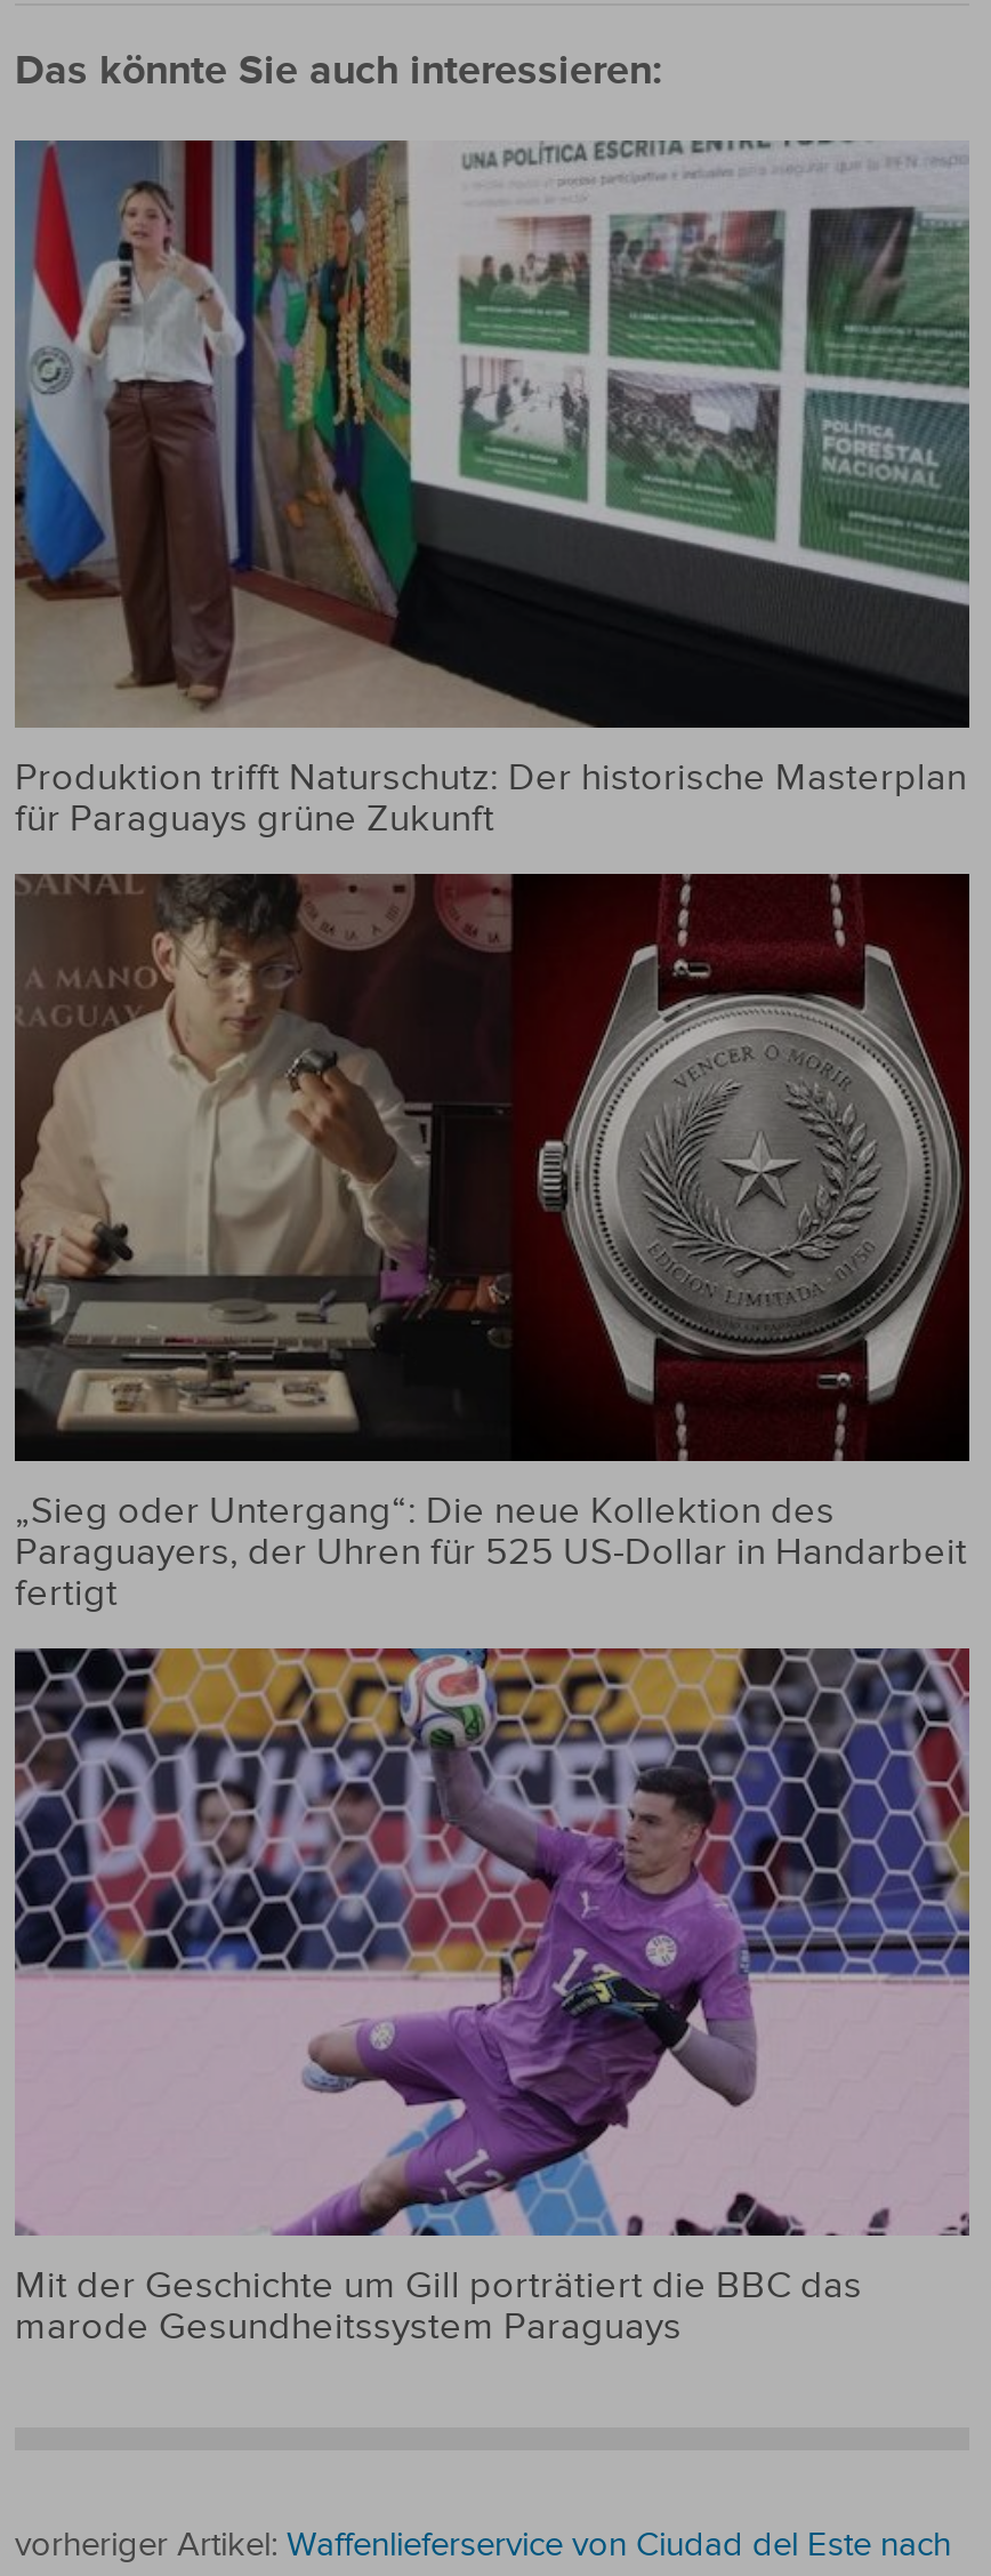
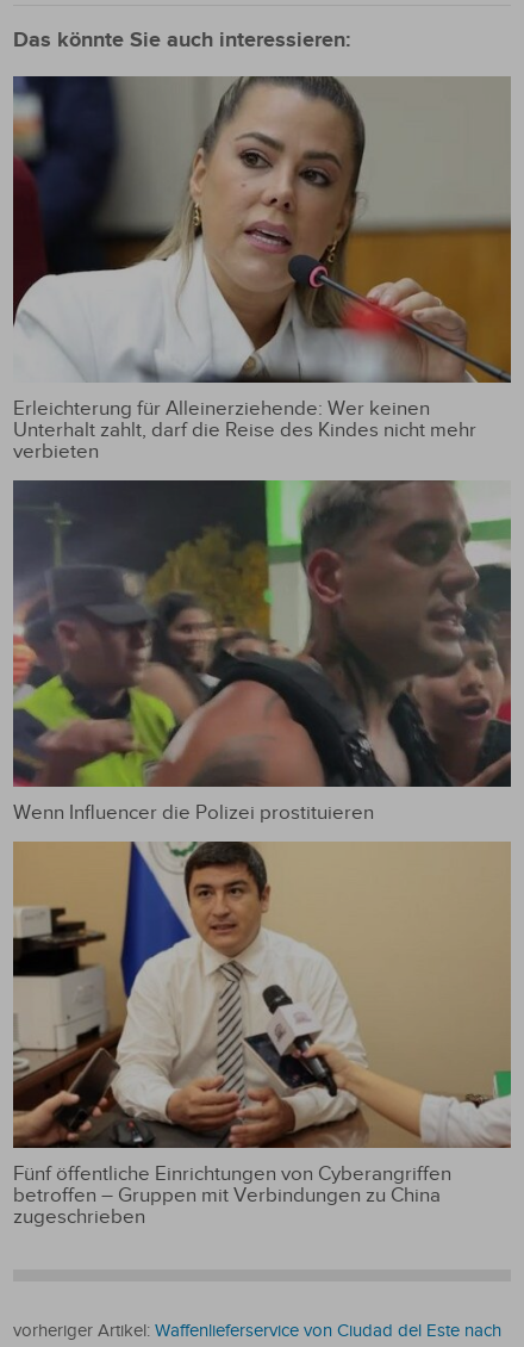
[13,138,972,842] [image] | Produktion trifft Naturschutz: Der historische Masterplan | für Paraguays grüne Zukunft -> [12,75,512,464] [image] | Erleichterung für Alleinerziehende: Wer keinen | Unterhalt zahlt, darf die Reise des Kindes nicht mehr | verbieten
[13,872,972,1616] [image] | „Sieg oder Untergang“: Die neue Kollektion des | Paraguayers, der Uhren für 525 US-Dollar in Handarbeit | fertigt -> [12,459,512,825] [image] | Wenn Influencer die Polizei prostituieren
[13,1607,972,2349] [image] | Mit der Geschichte um Gill porträtiert die BBC das | marode Gesundheitssystem Paraguays -> [12,840,512,1229] [image] | Fünf öffentliche Einrichtungen von Cyberangriffen | betroffen – Gruppen mit Verbindungen zu China | zugeschrieben

